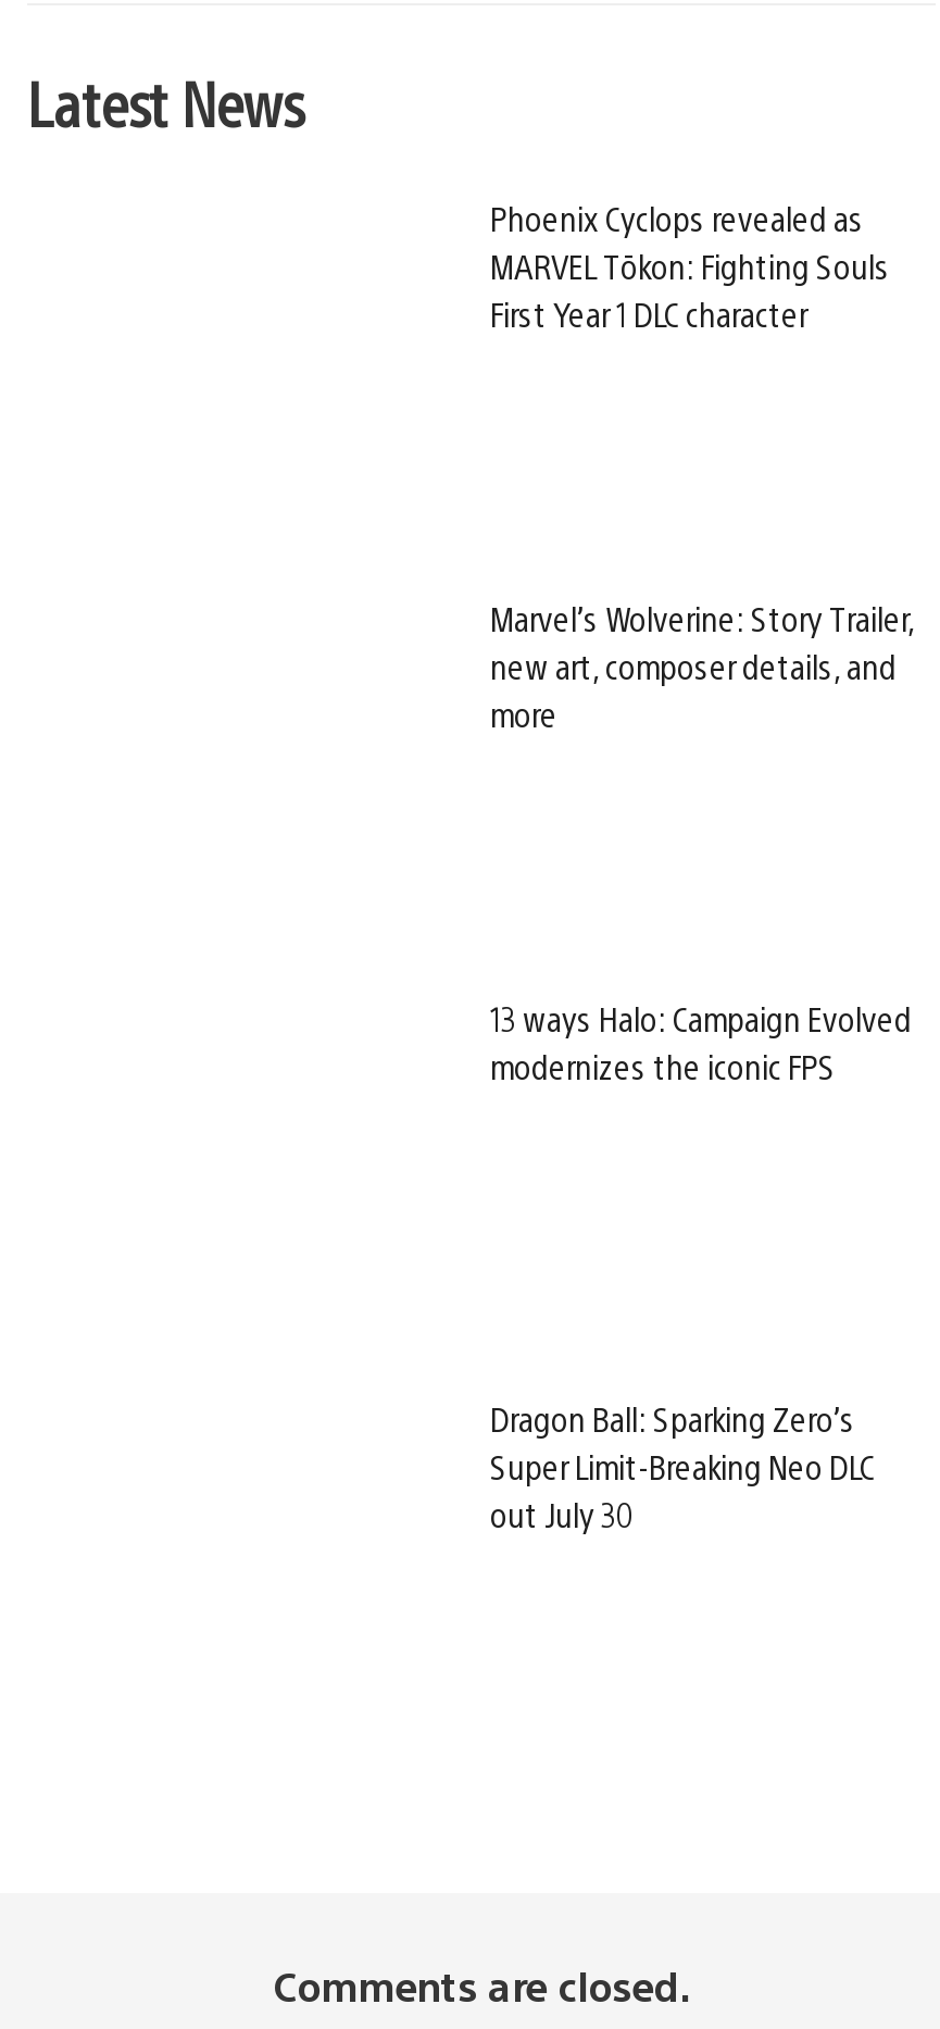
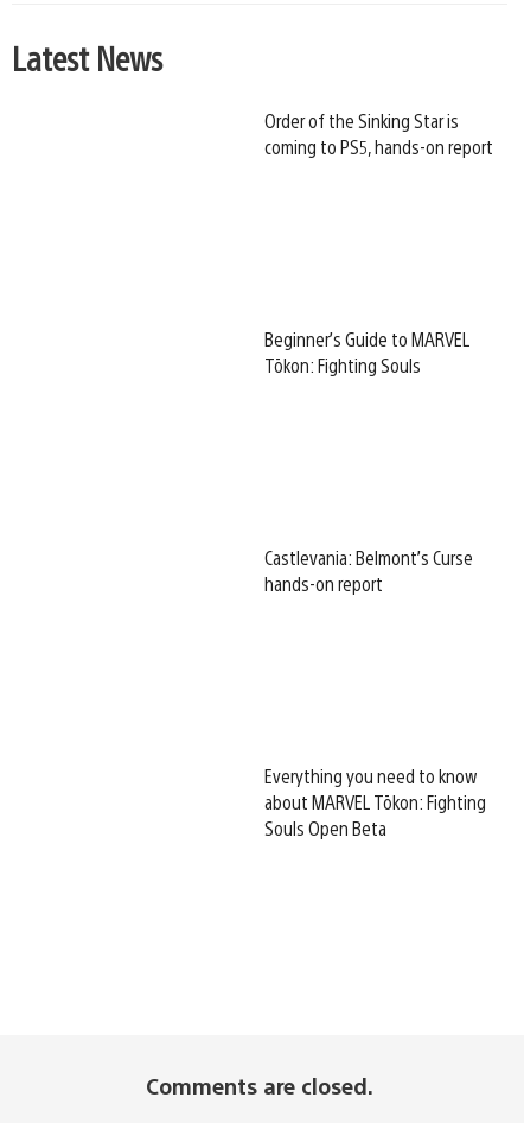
[490,195,890,337] Phoenix Cyclops revealed as | MARVEL Tōkon: Fighting Souls | First Year 1 DLC character -> [264,108,493,159] Order of the Sinking Star is | coming to PS5, hands-on report
[490,595,914,737] Marvel’s Wolverine: Story Trailer, | new art, composer details, and | more -> [264,327,469,378] Beginner’s Guide to MARVEL | Tōkon: Fighting Souls
[490,996,912,1089] 13 ways Halo: Campaign Evolved | modernizes the iconic FPS -> [264,545,473,596] Castlevania: Belmont’s Curse | hands-on report
[490,1396,875,1537] Dragon Ball: Sparking Zero’s | Super Limit-Breaking Neo DLC | out July 30 -> [264,764,486,841] Everything you need to know | about MARVEL Tōkon: Fighting | Souls Open Beta

